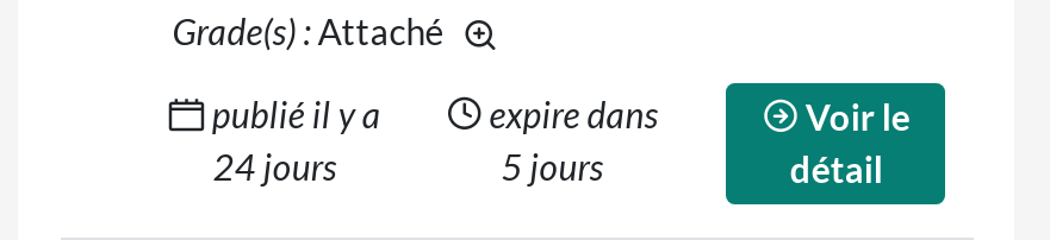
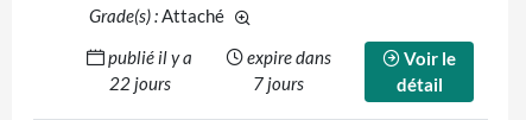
[213,146,337,189] 24 jours -> [109,73,171,94] 22 jours
[501,146,604,189] 5 jours -> [253,73,304,94] 7 jours

